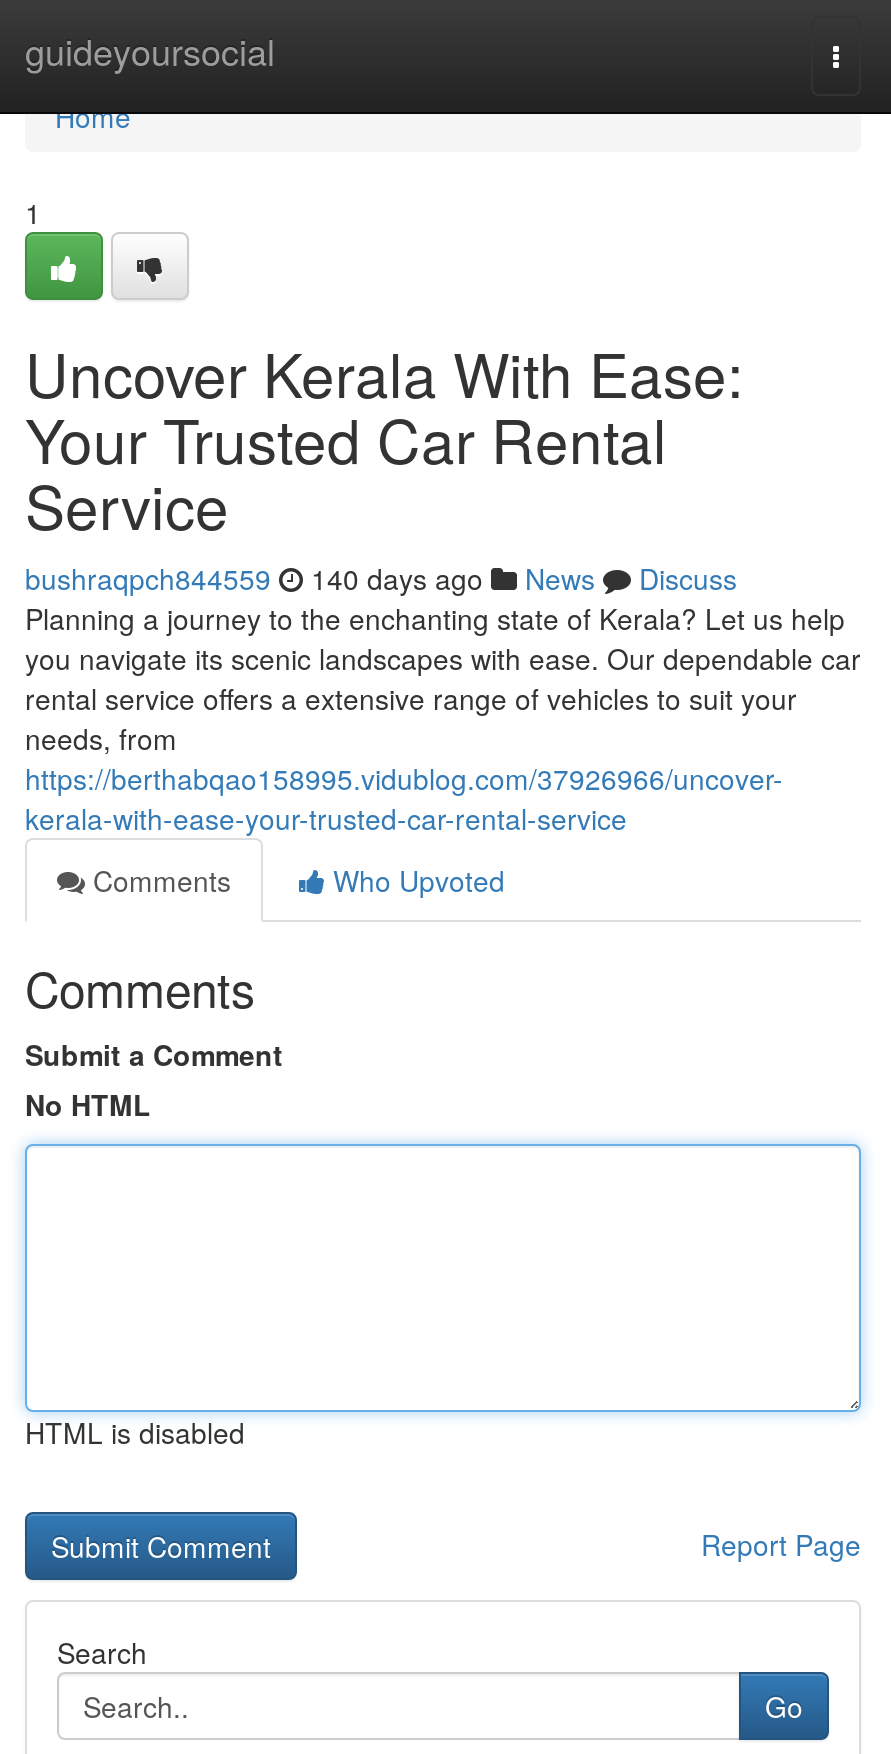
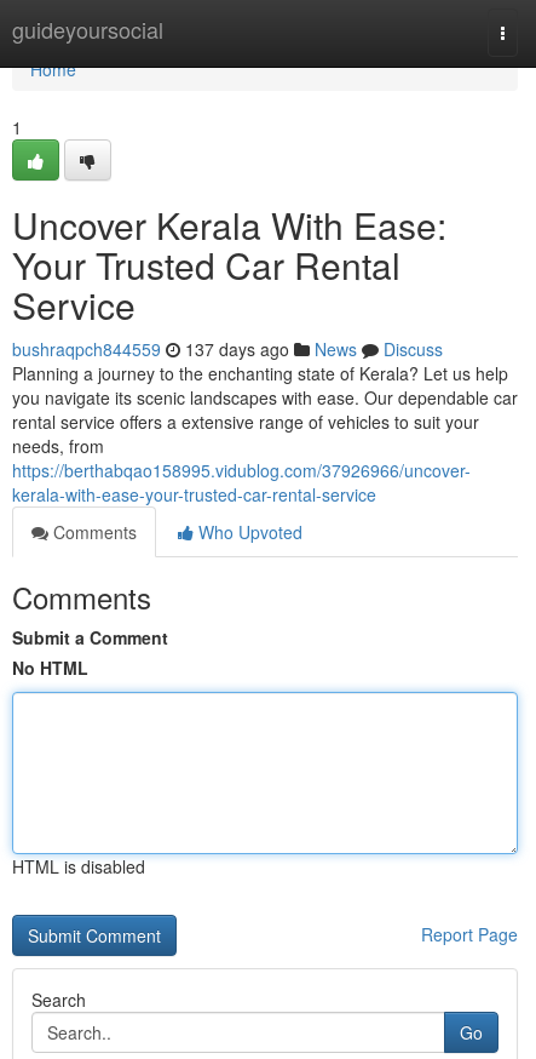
[25,558,737,598] bushraqpch844559 140 days ago News Discuss -> [12,337,443,361] bushraqpch844559 137 days ago News Discuss

